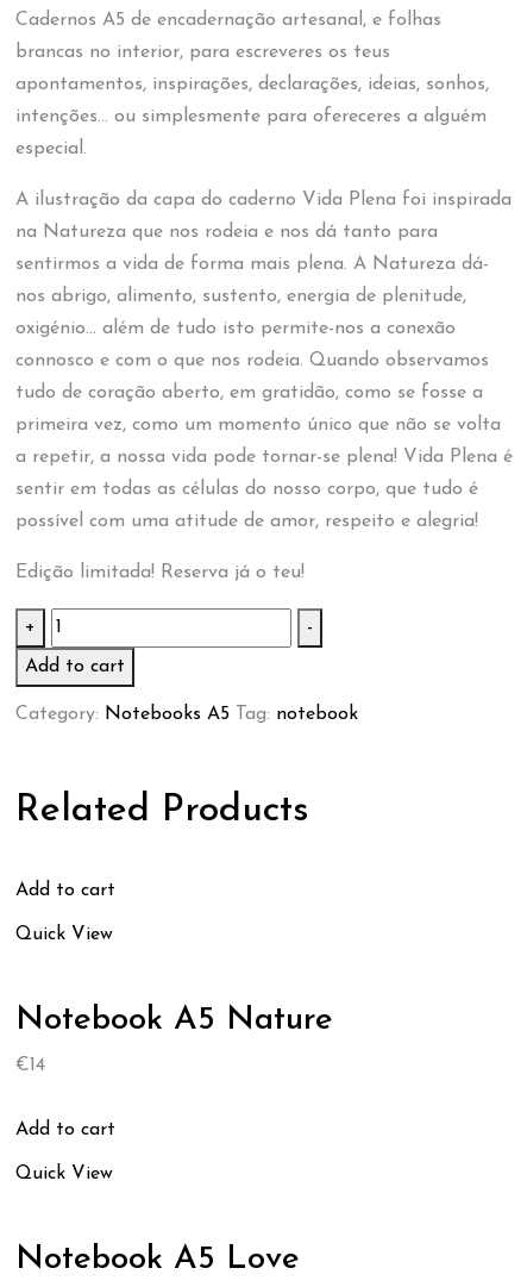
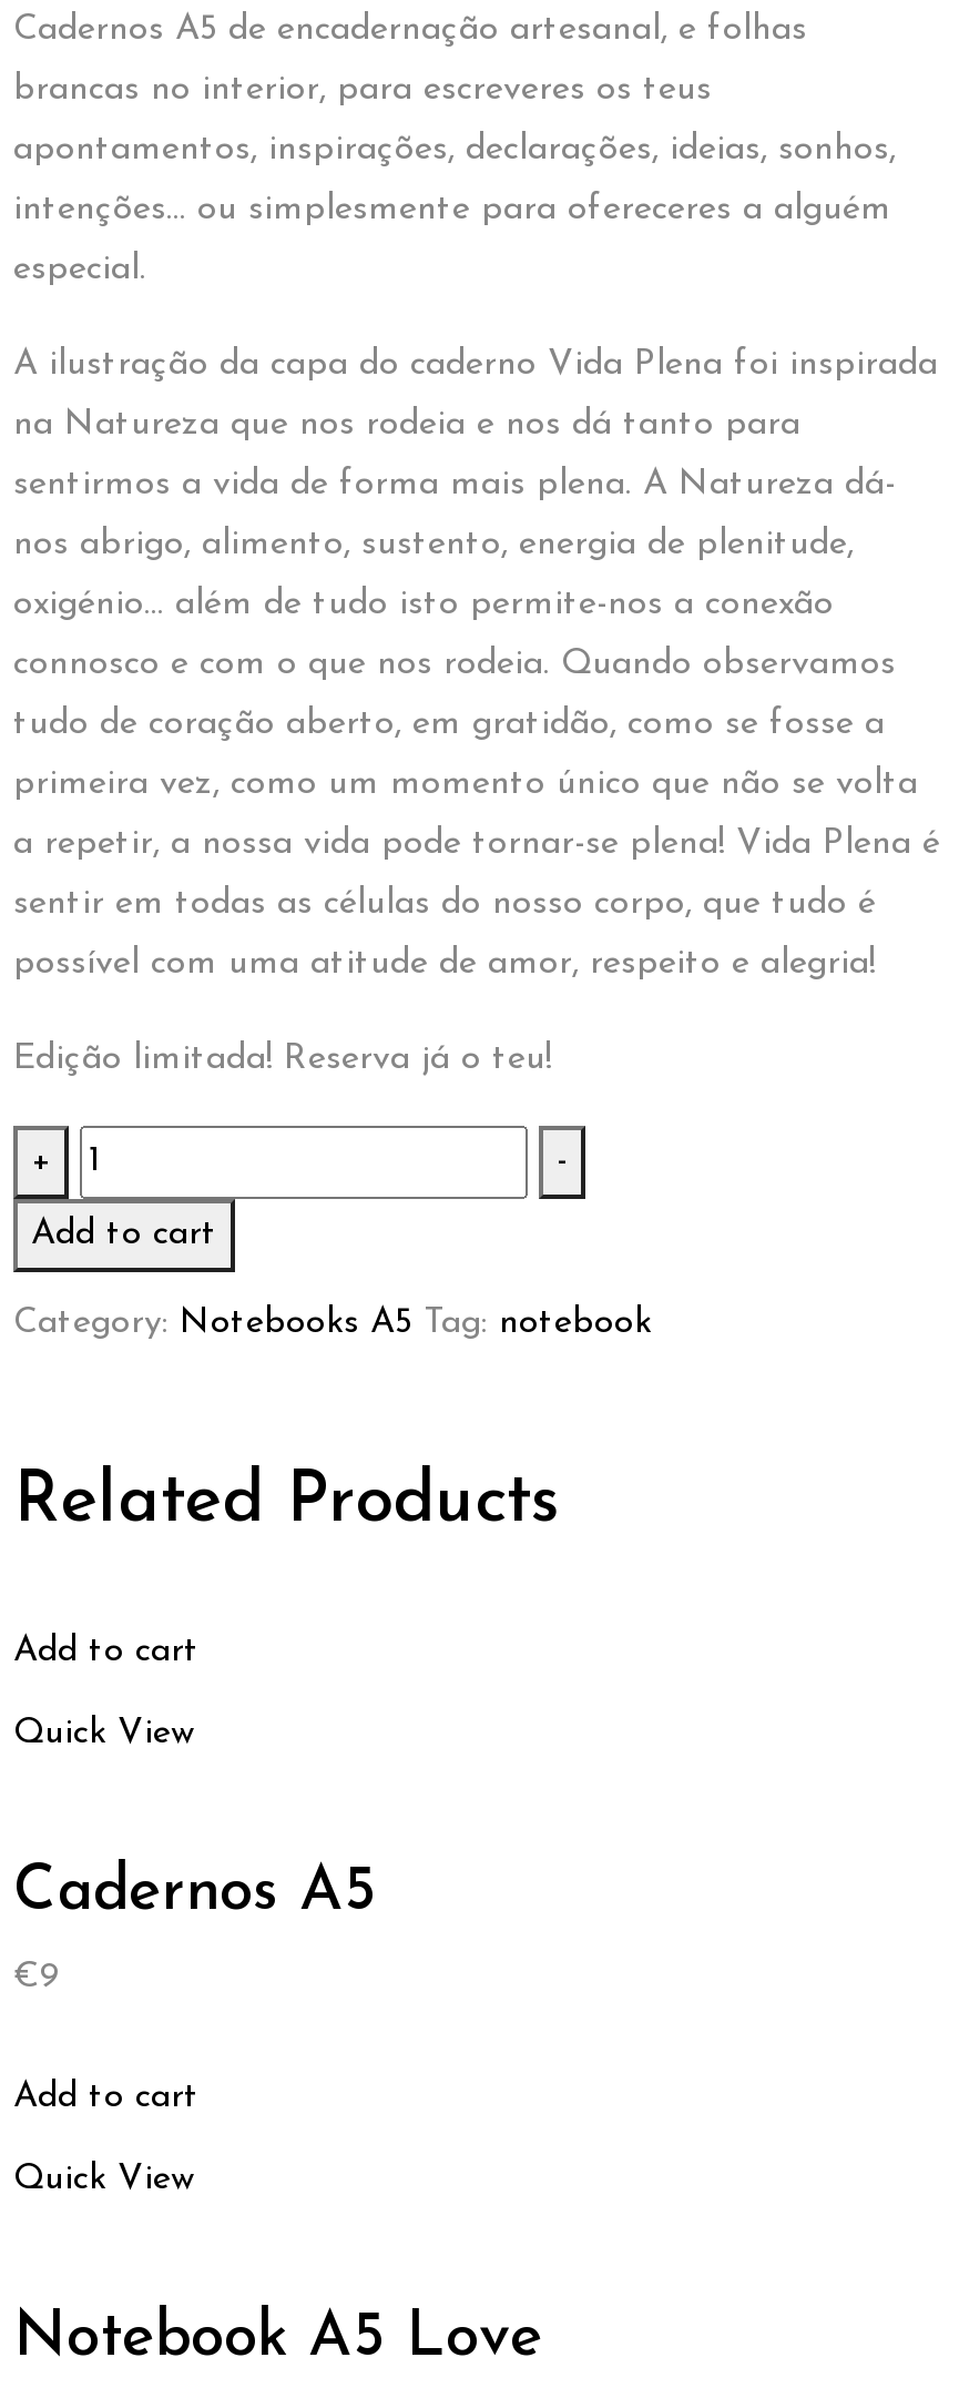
[15,1004,333,1037] Notebook A5 Nature -> [13,1862,377,1924] Cadernos A5
[15,1056,45,1075] €14 -> [13,1960,60,1995] €9

